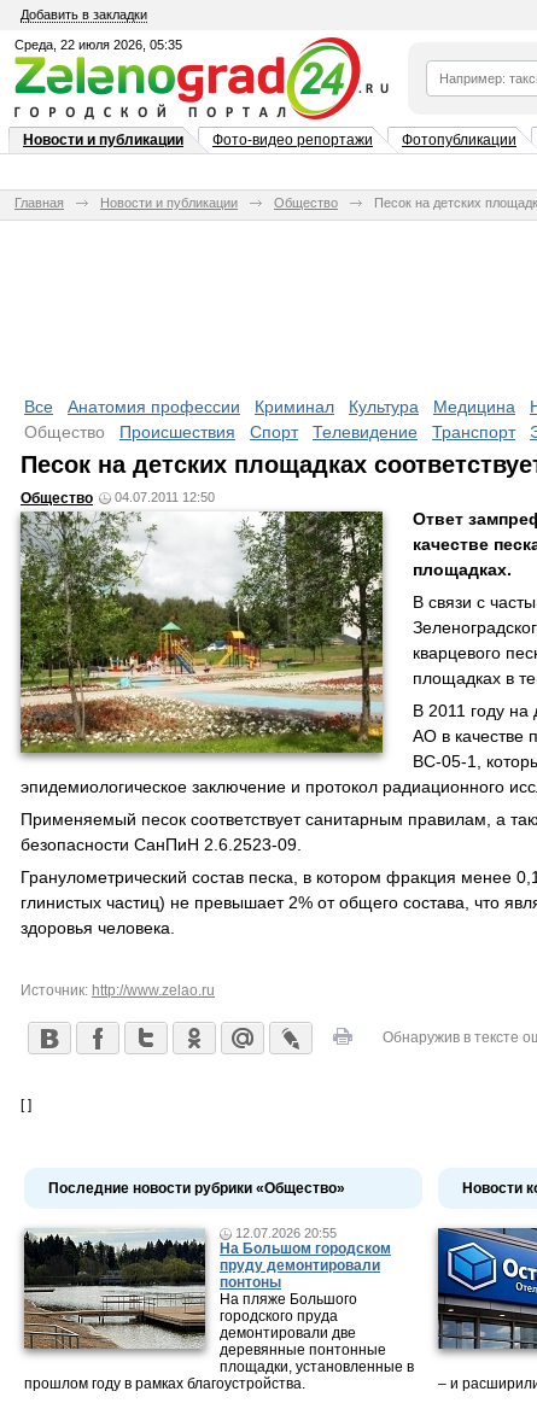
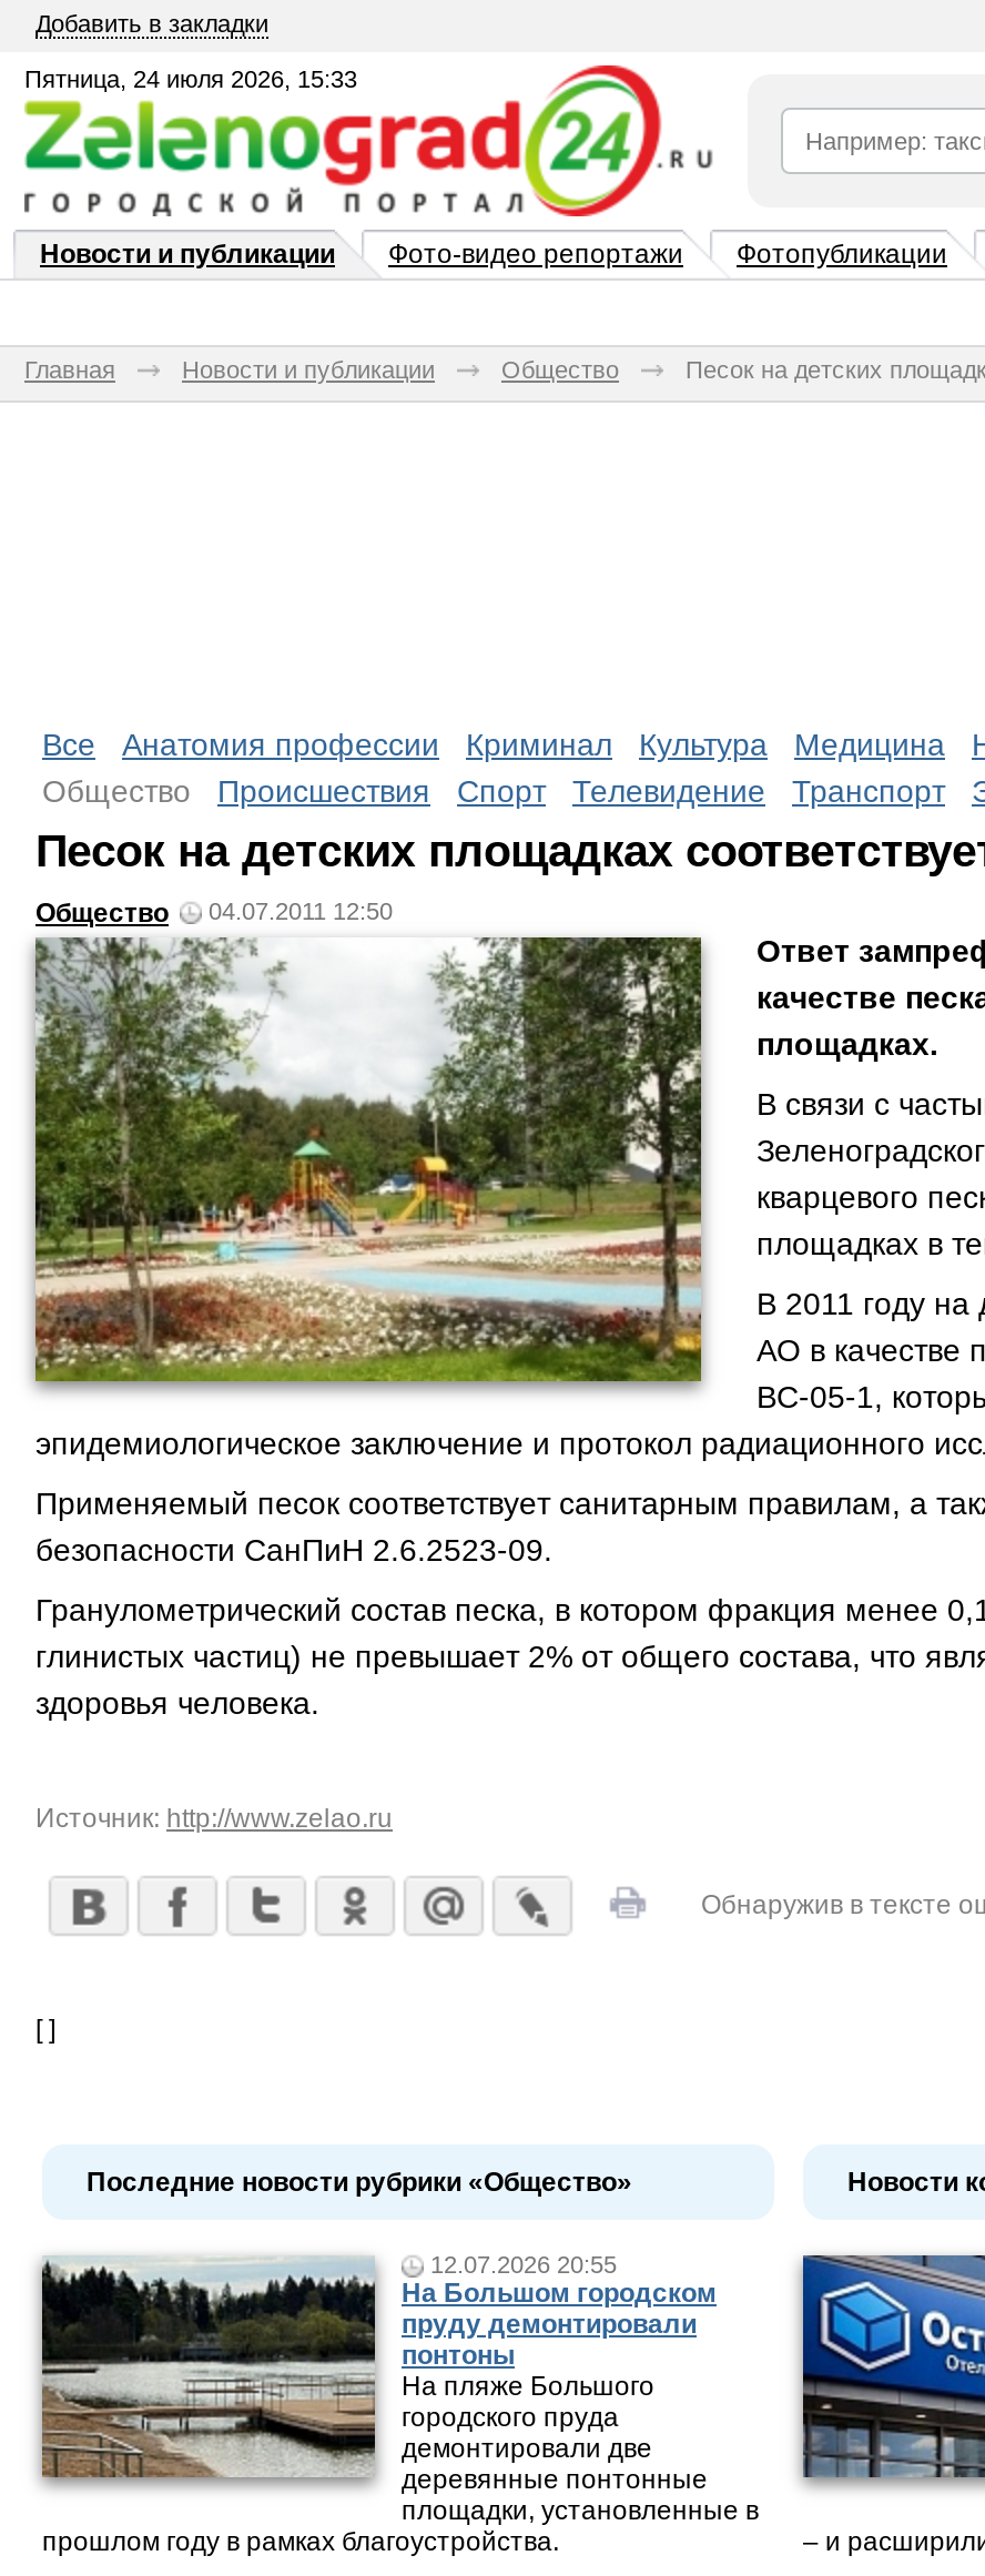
[14,37,182,52] Среда, 22 июля 2026, 05:35 -> [24,65,357,92] Пятница, 24 июля 2026, 15:33

